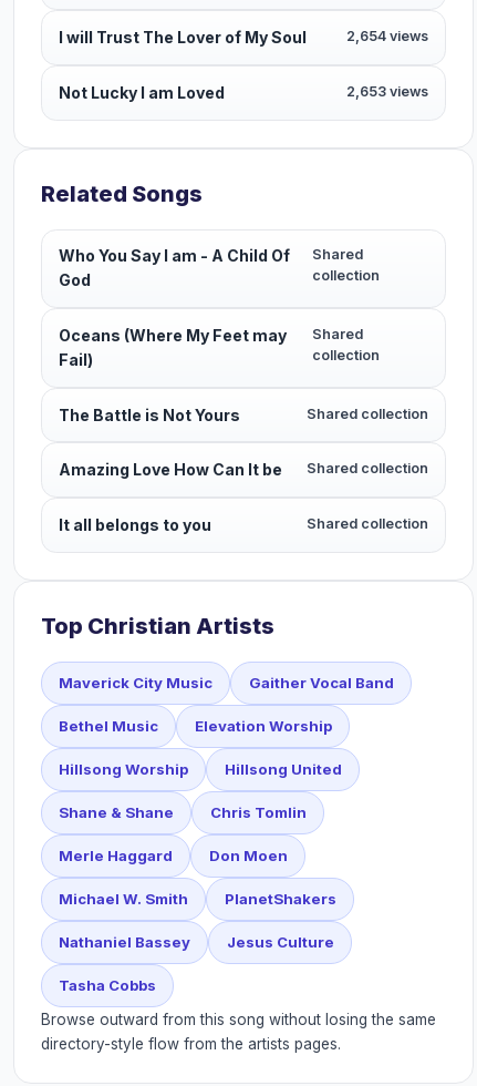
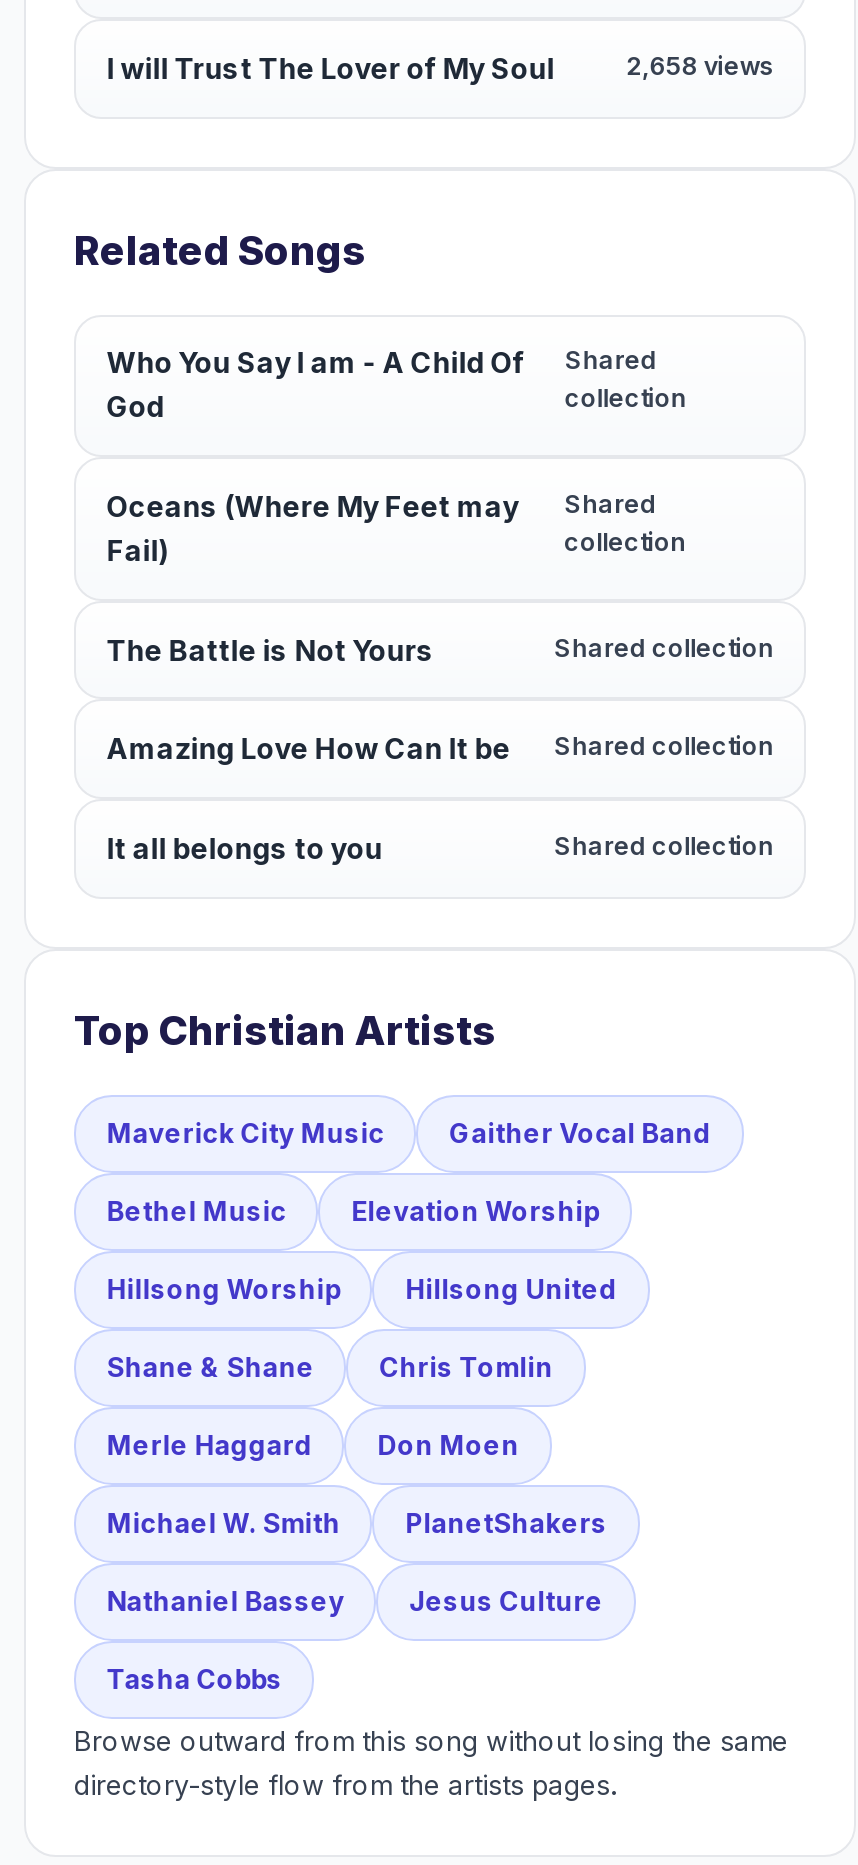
[59,28,428,102] 2,654 views | Not Lucky I am Loved | 2,653 views -> [626,50,774,80] 2,658 views

